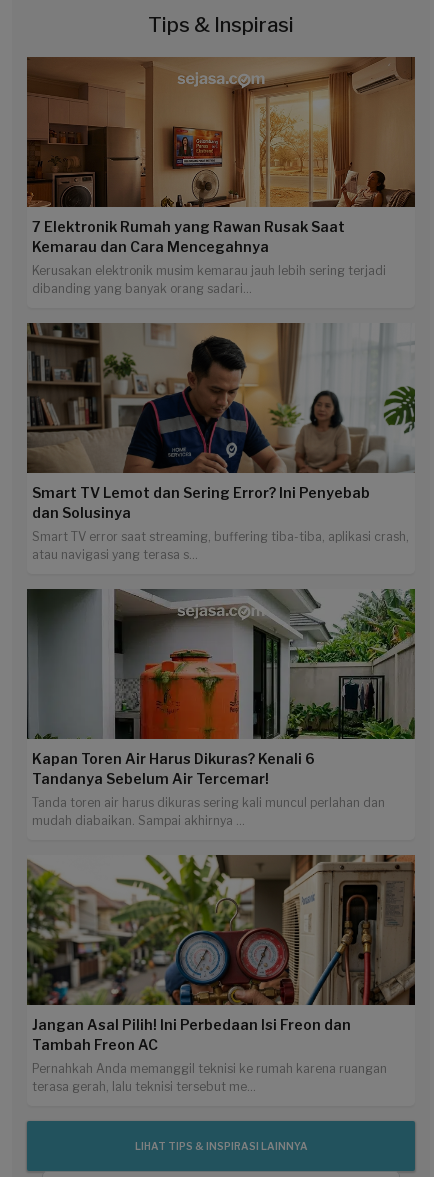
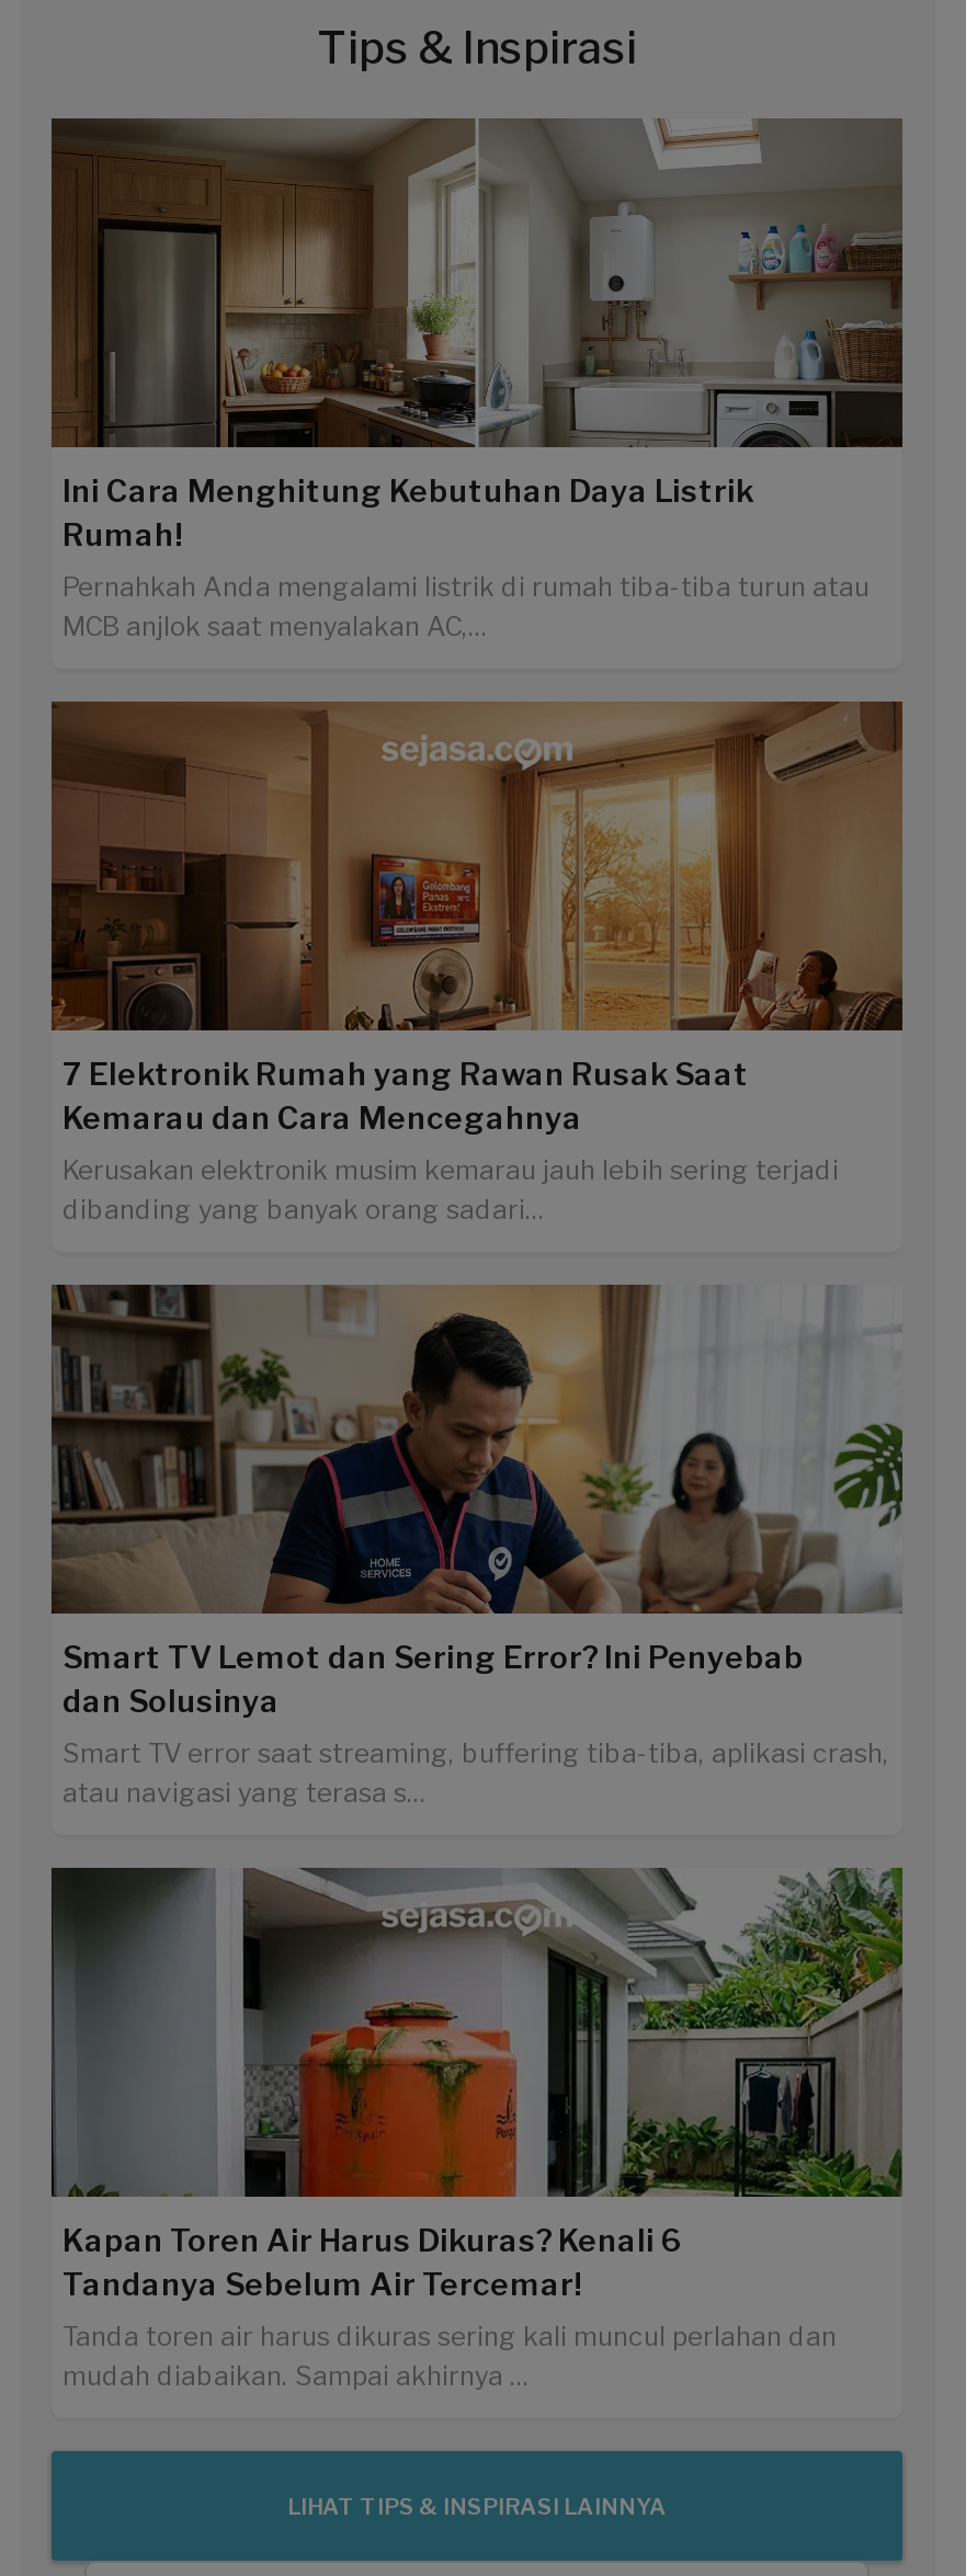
none -> [49,118,905,641] [image] | Ini Cara Menghitung Kebutuhan Daya Listrik | Rumah! | Pernahkah Anda mengalami listrik di rumah tiba-tiba turun atau | MCB anjlok saat menyalakan AC,...
moved [26,56,416,828] -> [49,699,905,2391]: [image] | 7 Elektronik Rumah yang Rawan Rusak Saat | Kemarau dan Cara Mencegahnya | ... | Tanda toren air harus dikuras sering kali muncul perlahan dan | mudah diabaikan. Sampai akhirnya ...
[26,854,416,1094] [image] | Jangan Asal Pilih! Ini Perbedaan Isi Freon dan | Tambah Freon AC | Pernahkah Anda memanggil teknisi ke rumah karena ruangan | terasa gerah, lalu teknisi tersebut me... -> none

